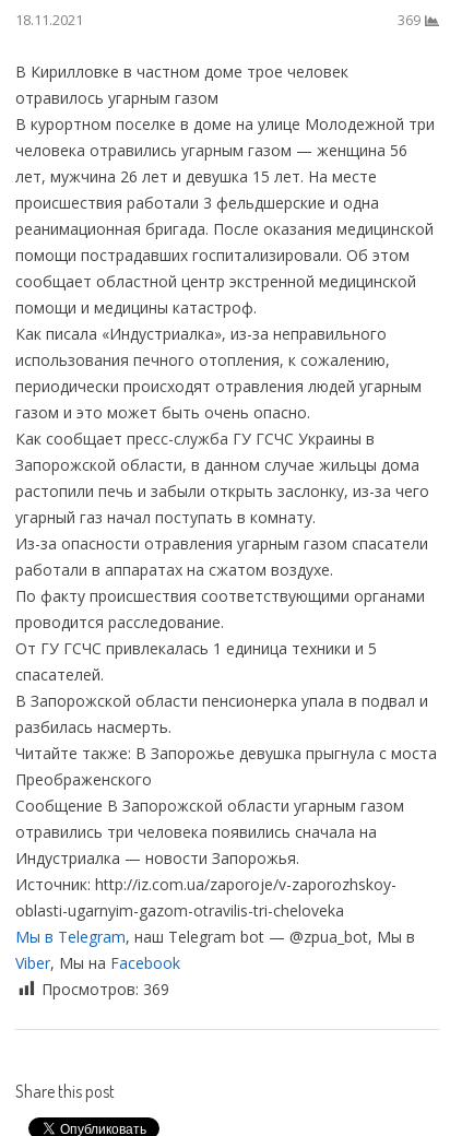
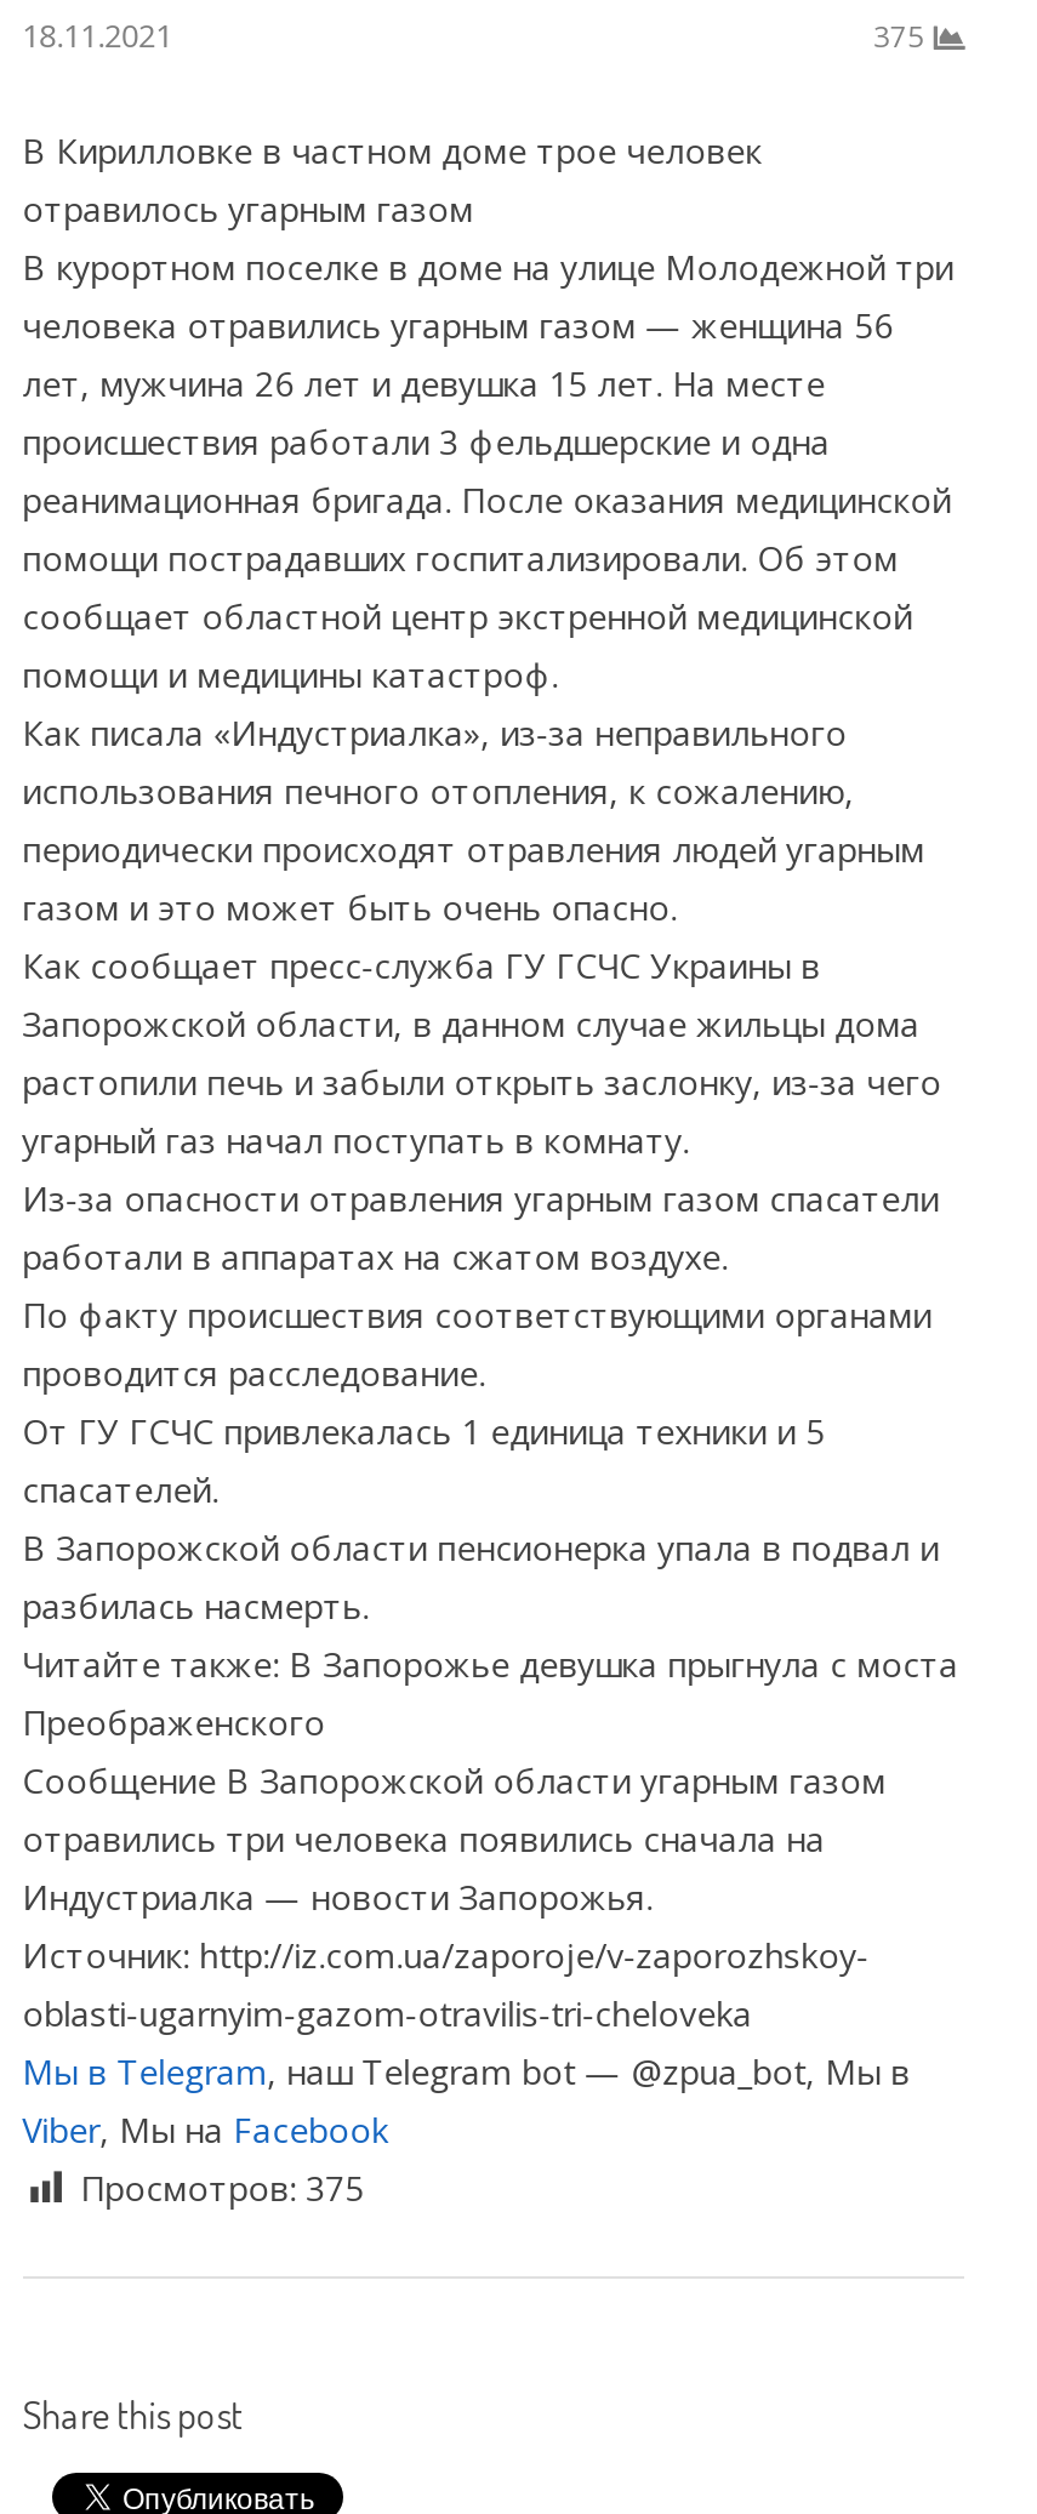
[398,11,421,29] 369 -> [873,16,924,57] 375
[41,978,169,999] Просмотров: 369 -> [80,2164,364,2210] Просмотров: 375

